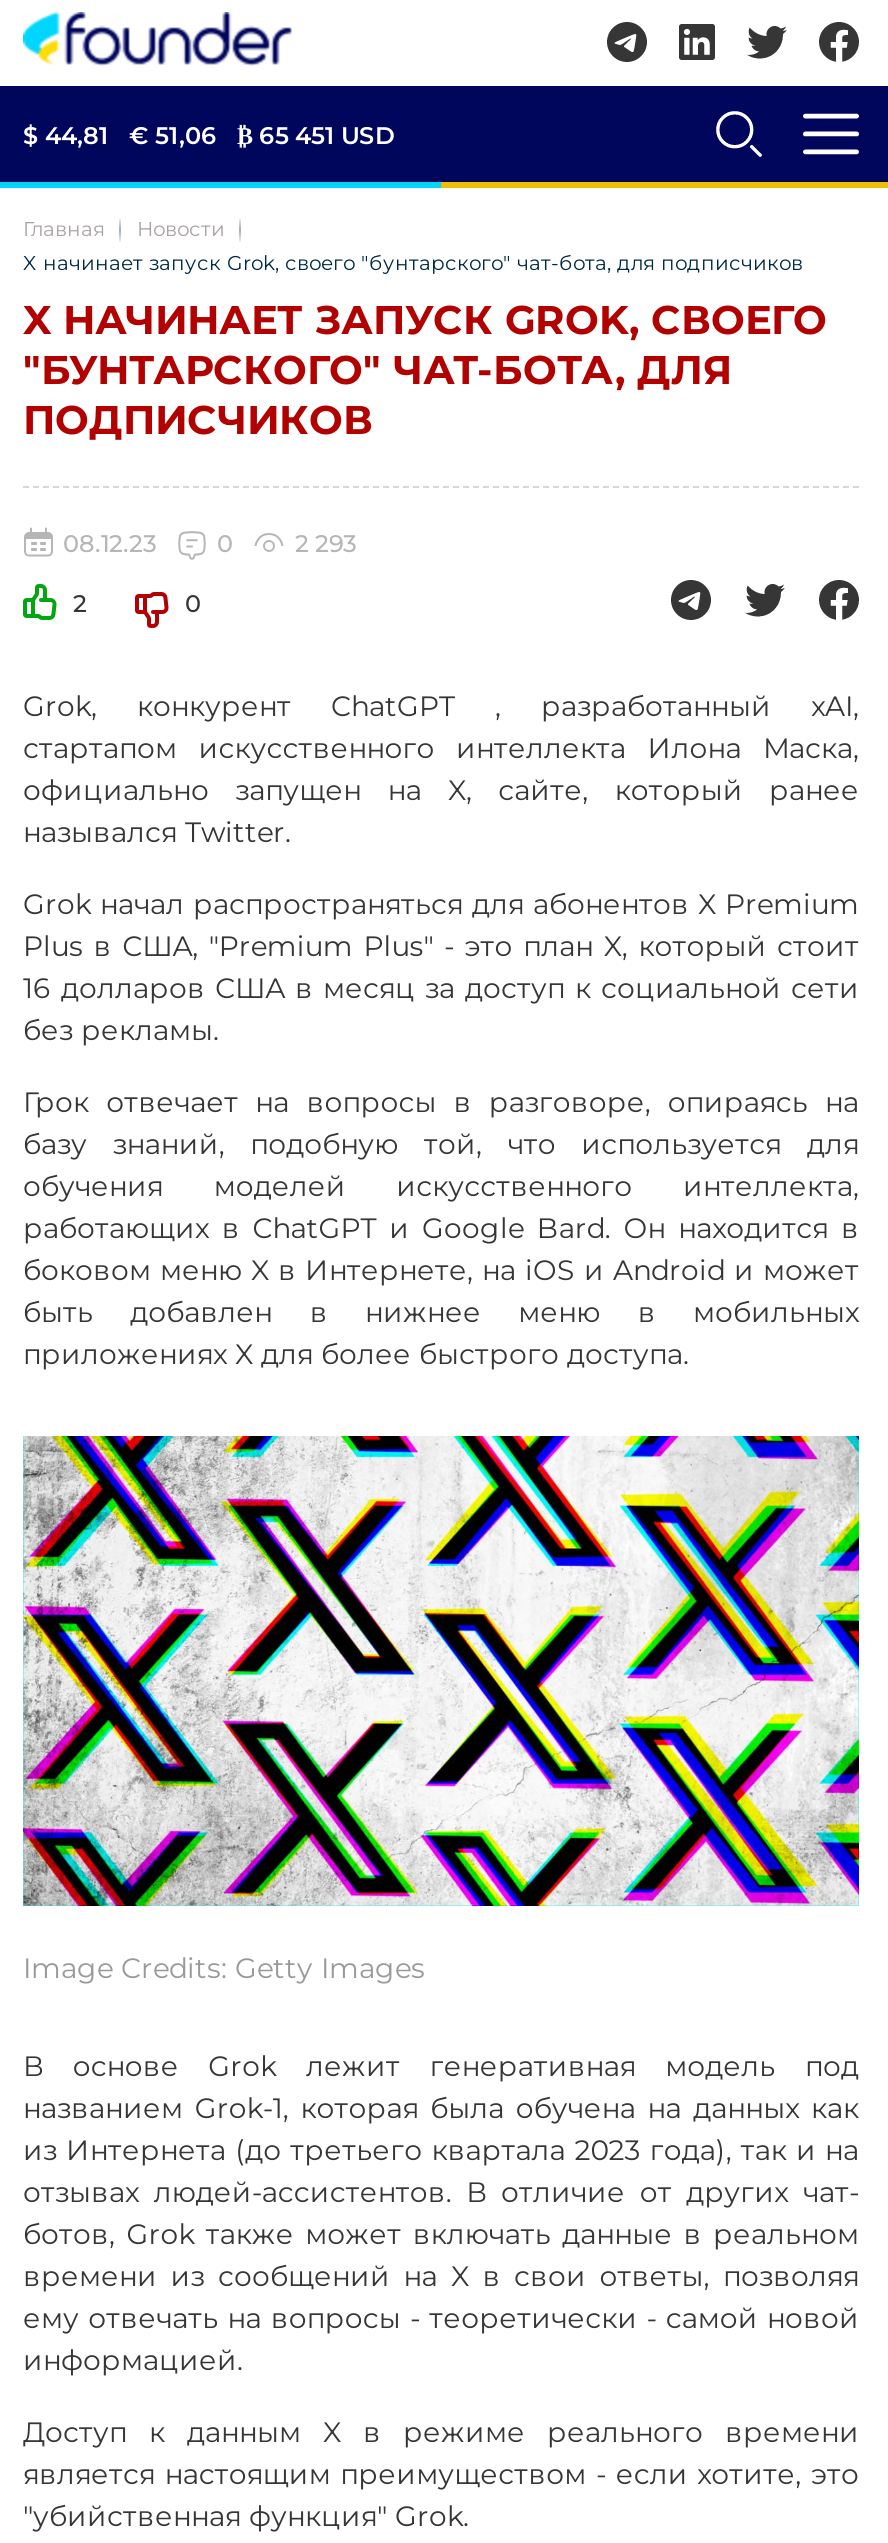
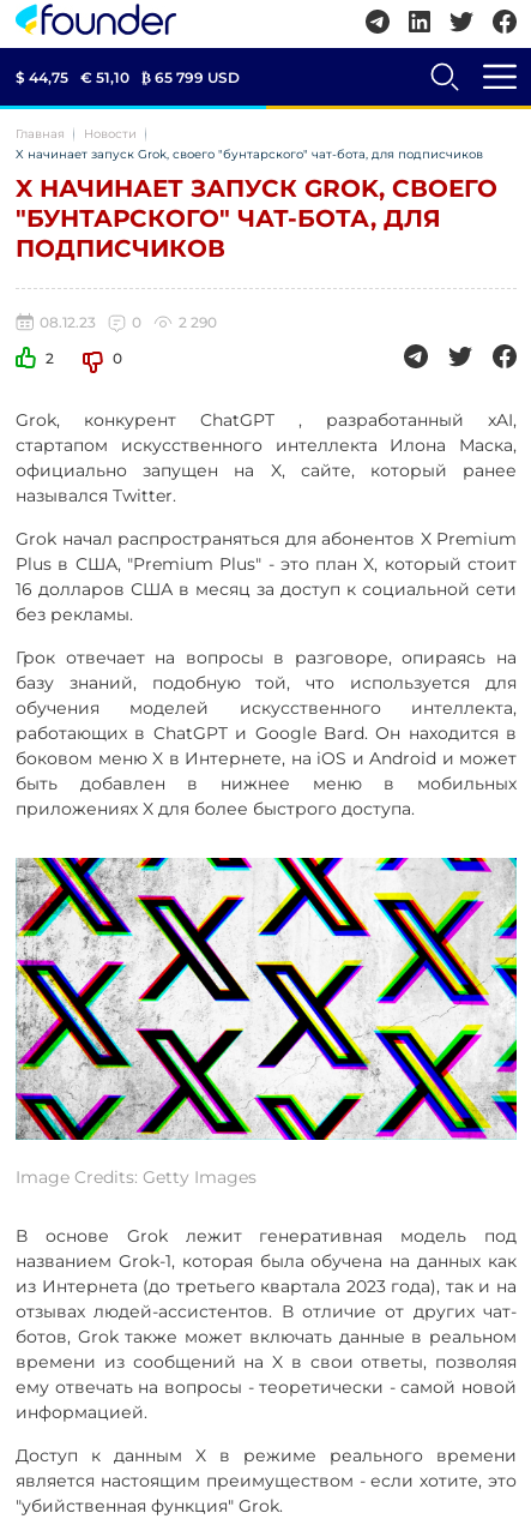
[23,119,109,149] $ 44,81 -> [16,68,68,86] $ 44,75
[129,119,217,149] € 51,06 -> [80,68,129,86] € 51,10
[237,119,395,149] ₿ 65 451 USD -> [141,68,240,86] ₿ 65 799 USD
[295,528,357,558] 2 293 -> [179,313,217,331] 2 290

